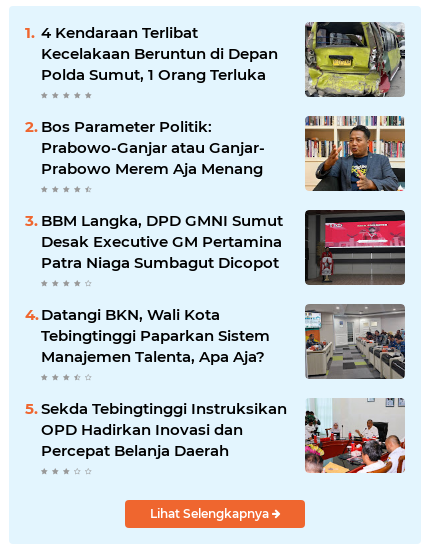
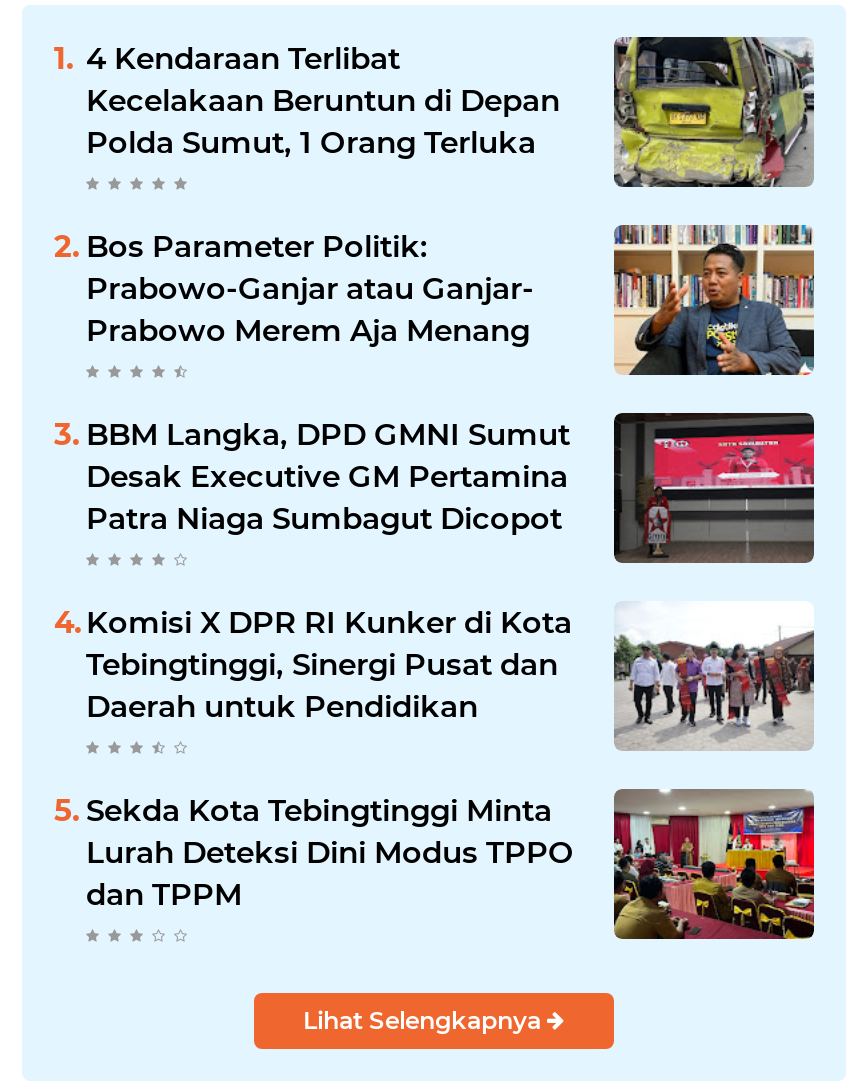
[41,303,406,380] [image] | Datangi BKN, Wali Kota | Tebingtinggi Paparkan Sistem | Manajemen Talenta, Apa Aja? -> [86,601,816,751] [image] | Komisi X DPR RI Kunker di Kota | Tebingtinggi, Sinergi Pusat dan | Daerah untuk Pendidikan
[41,398,406,474] [image] | Sekda Tebingtinggi Instruksikan | OPD Hadirkan Inovasi dan | Percepat Belanja Daerah -> [86,787,816,941] [image] | Sekda Kota Tebingtinggi Minta | Lurah Deteksi Dini Modus TPPO | dan TPPM

